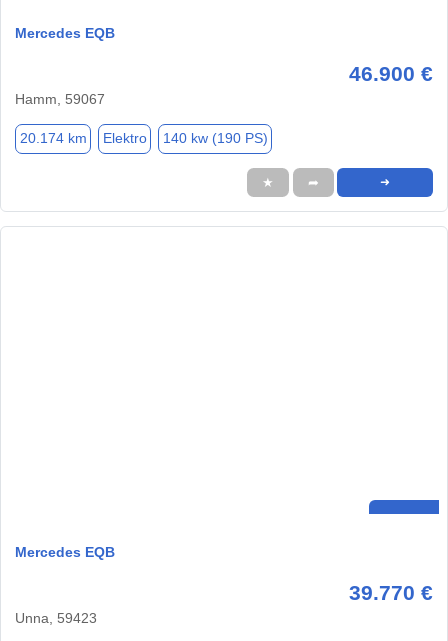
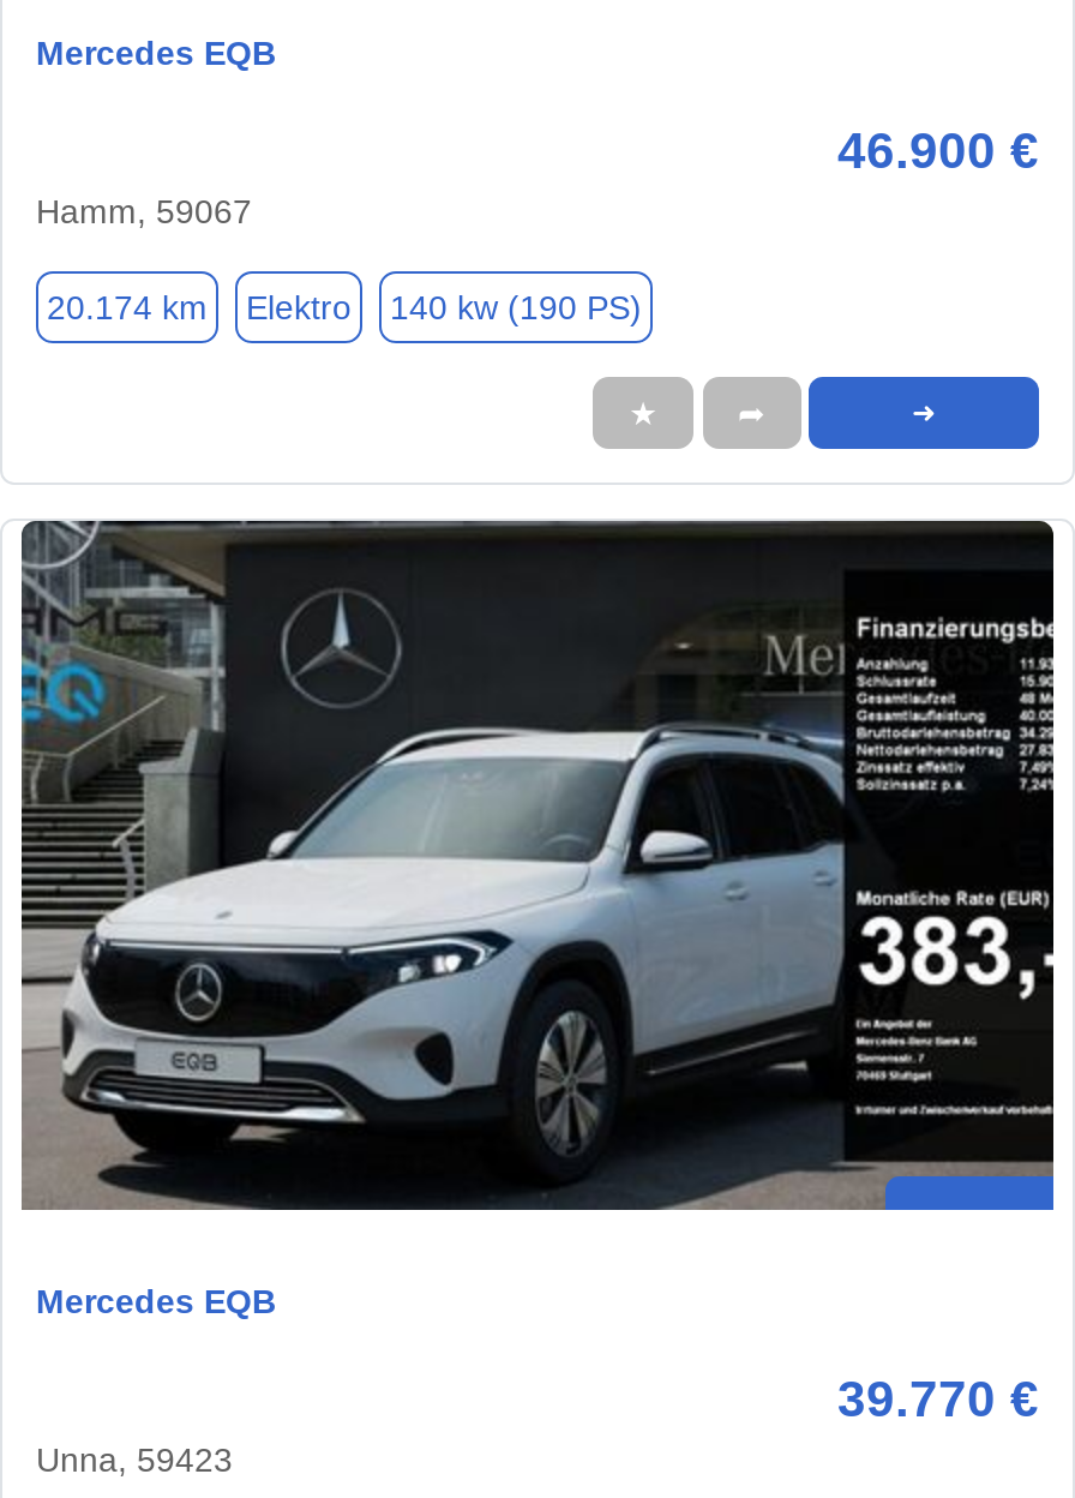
none -> [19,517,1056,1214] [image]

